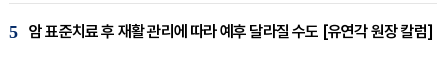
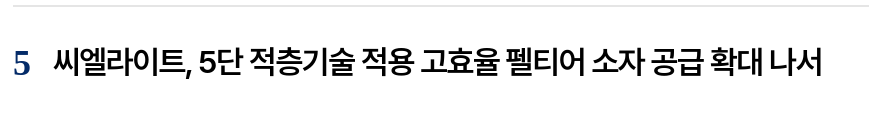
[29,22,433,41] 암 표준치료 후 재활 관리에 따라 예후 달라질 수도 [유연각 원장 칼럼] -> [53,42,822,80] 씨엘라이트, 5단 적층기술 적용 고효율 펠티어 소자 공급 확대 나서

